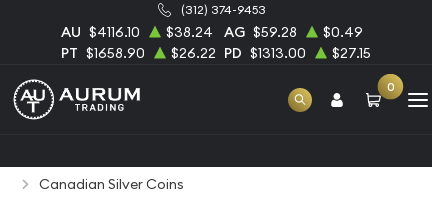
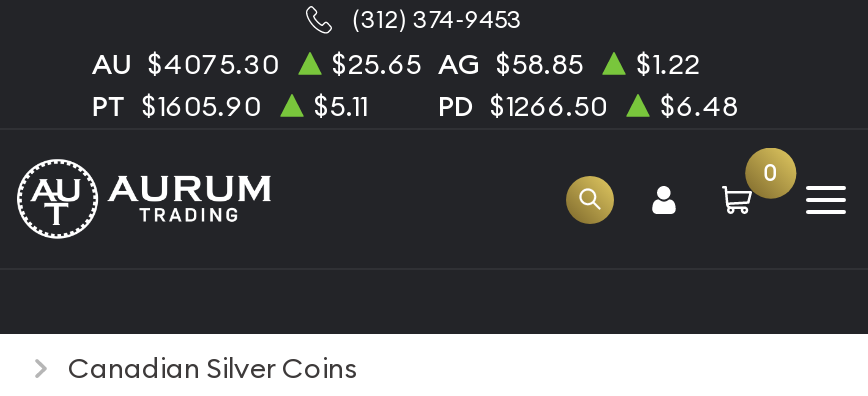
[61,22,371,61] AU $4116.10 | $38.24 | AG $59.28 | $0.49 | PT $1658.90 | $26.22 PD $1313.00 | $27.15 -> [92,45,738,123] AU $4075.30 | $25.65 AG $58.85 | $1.22 | PT $1605.90 | $5.11 | PD $1266.50 | $6.48

